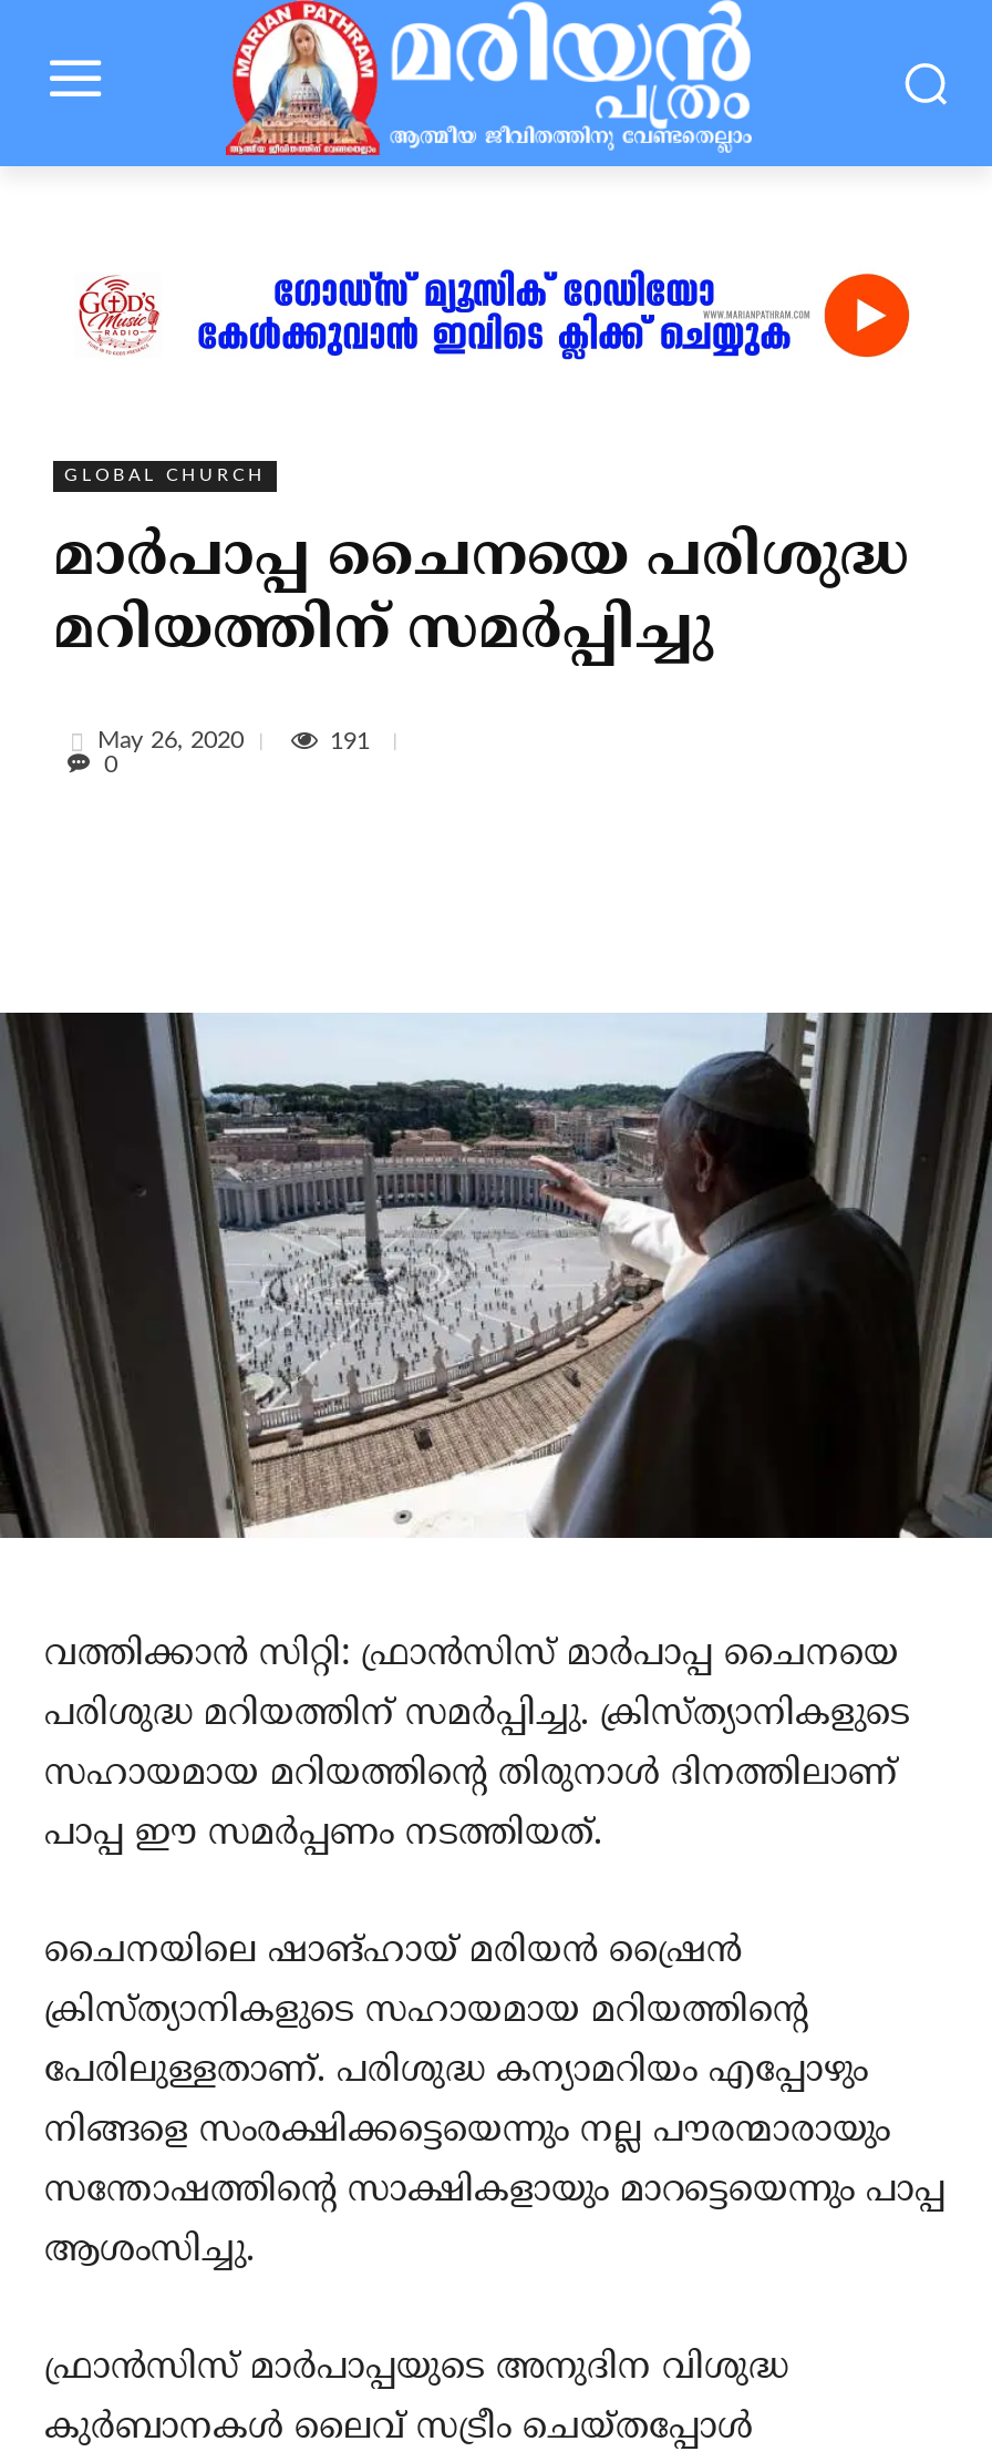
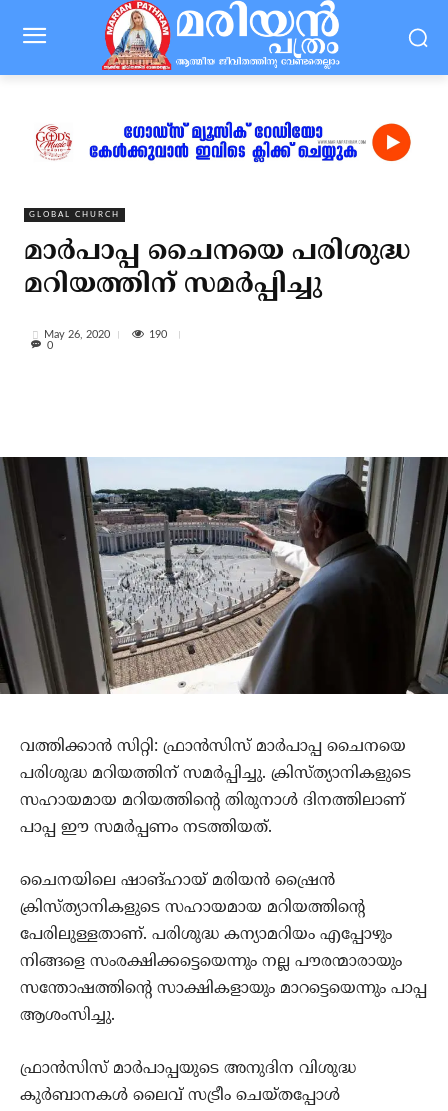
[330,728,370,753] 191 -> [149,329,167,340] 190

